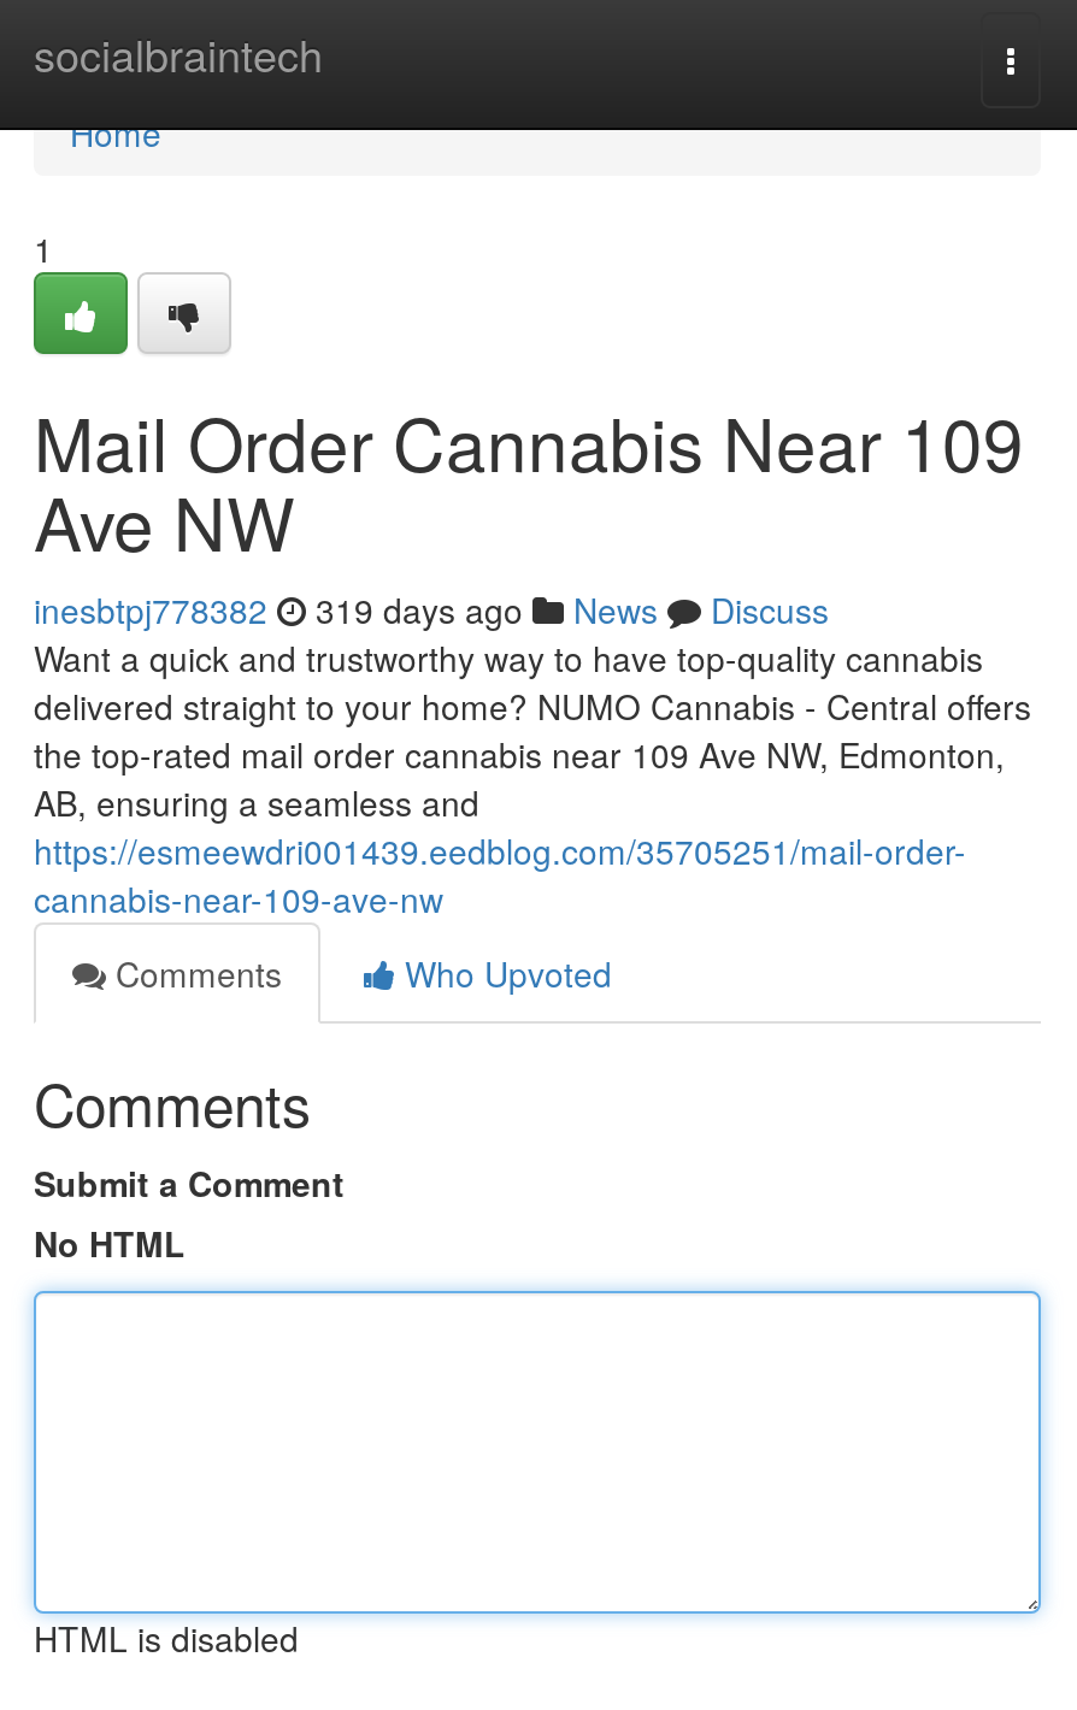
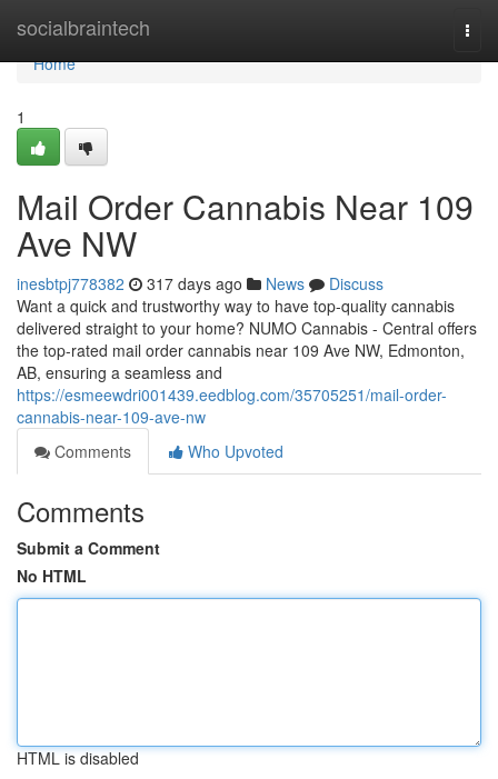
[34,585,829,633] inesbtpj778382 319 days ago News Discuss -> [17,272,384,294] inesbtpj778382 317 days ago News Discuss

